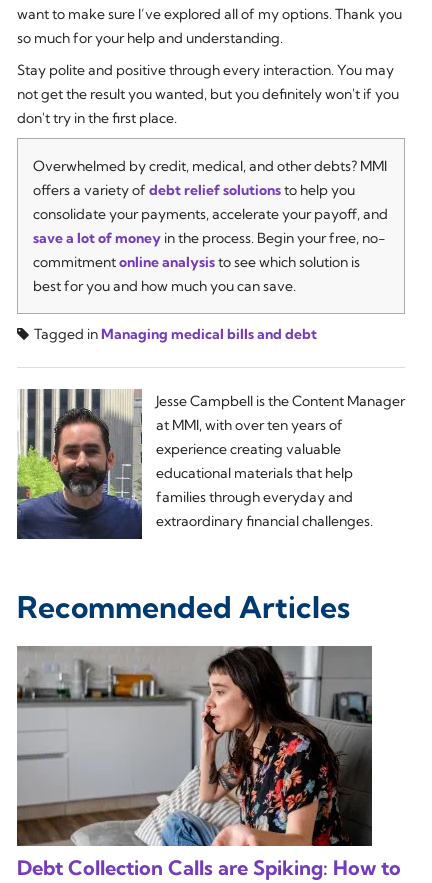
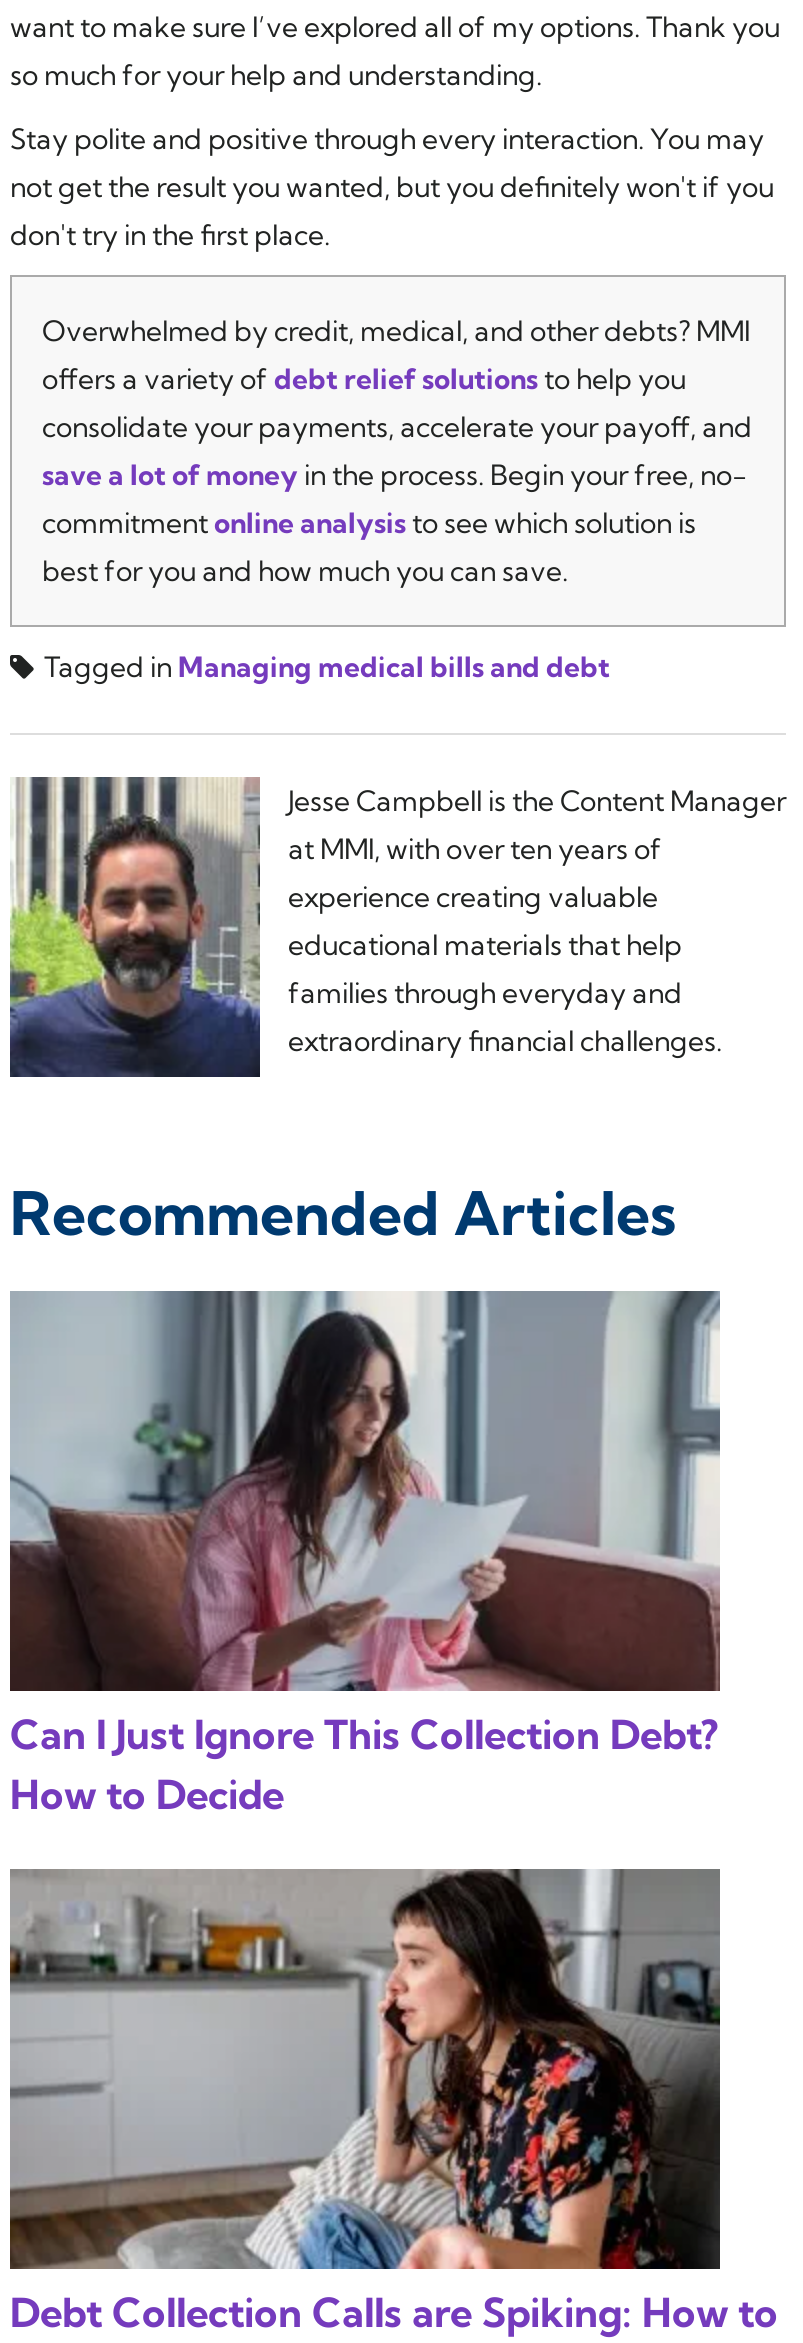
none -> [10,1291,720,1819] [image] | Can I Just Ignore This Collection Debt? | How to Decide

